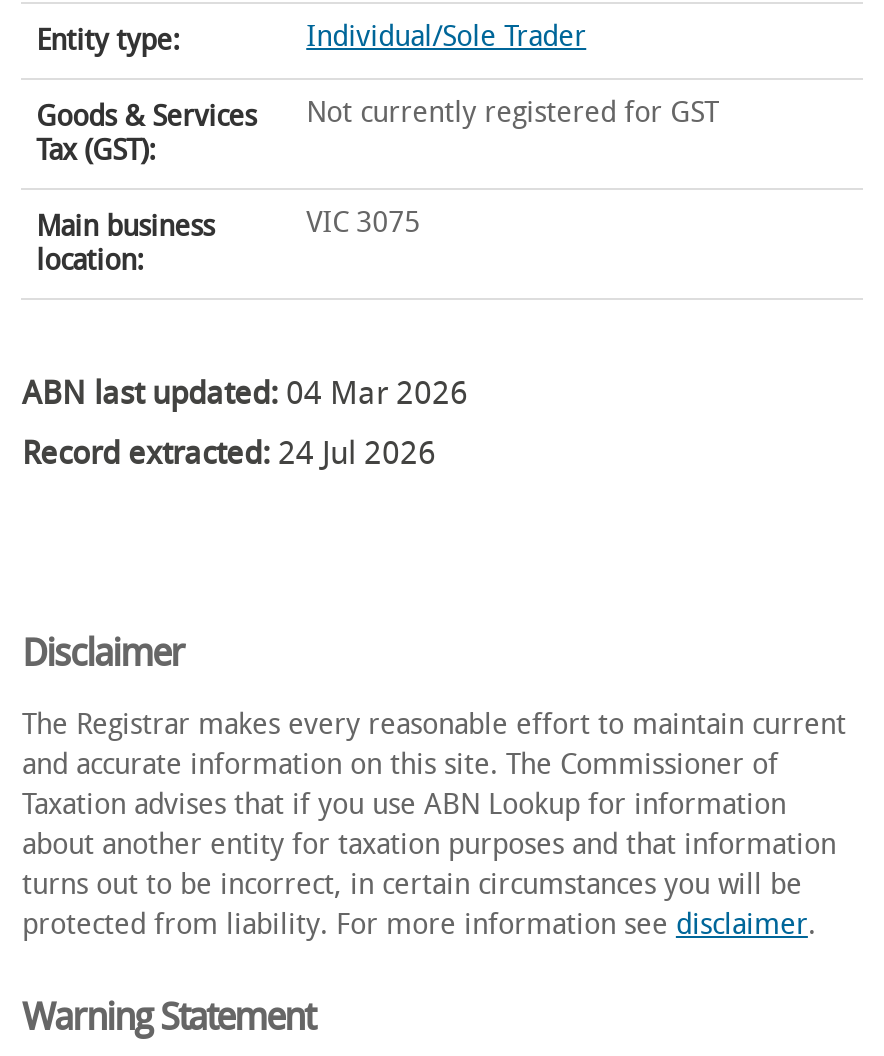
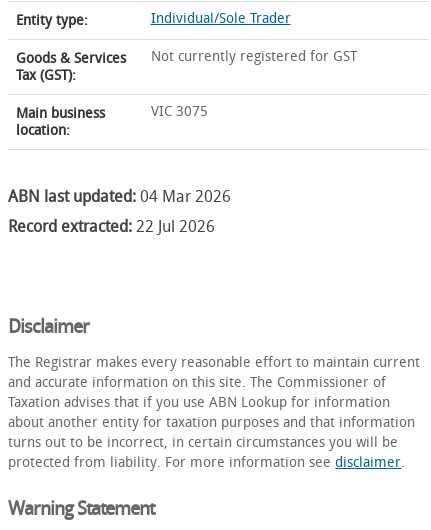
[22,434,436,472] Record extracted: 24 Jul 2026 -> [8,217,215,236] Record extracted: 22 Jul 2026

